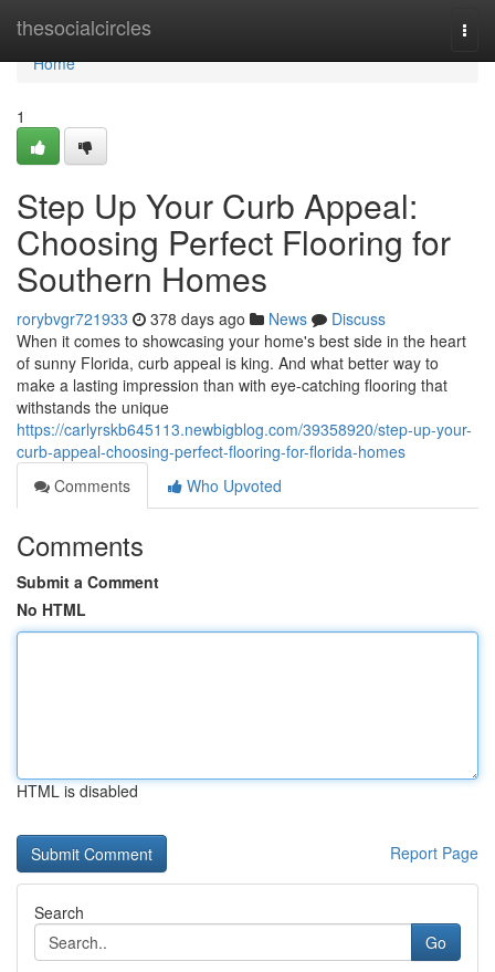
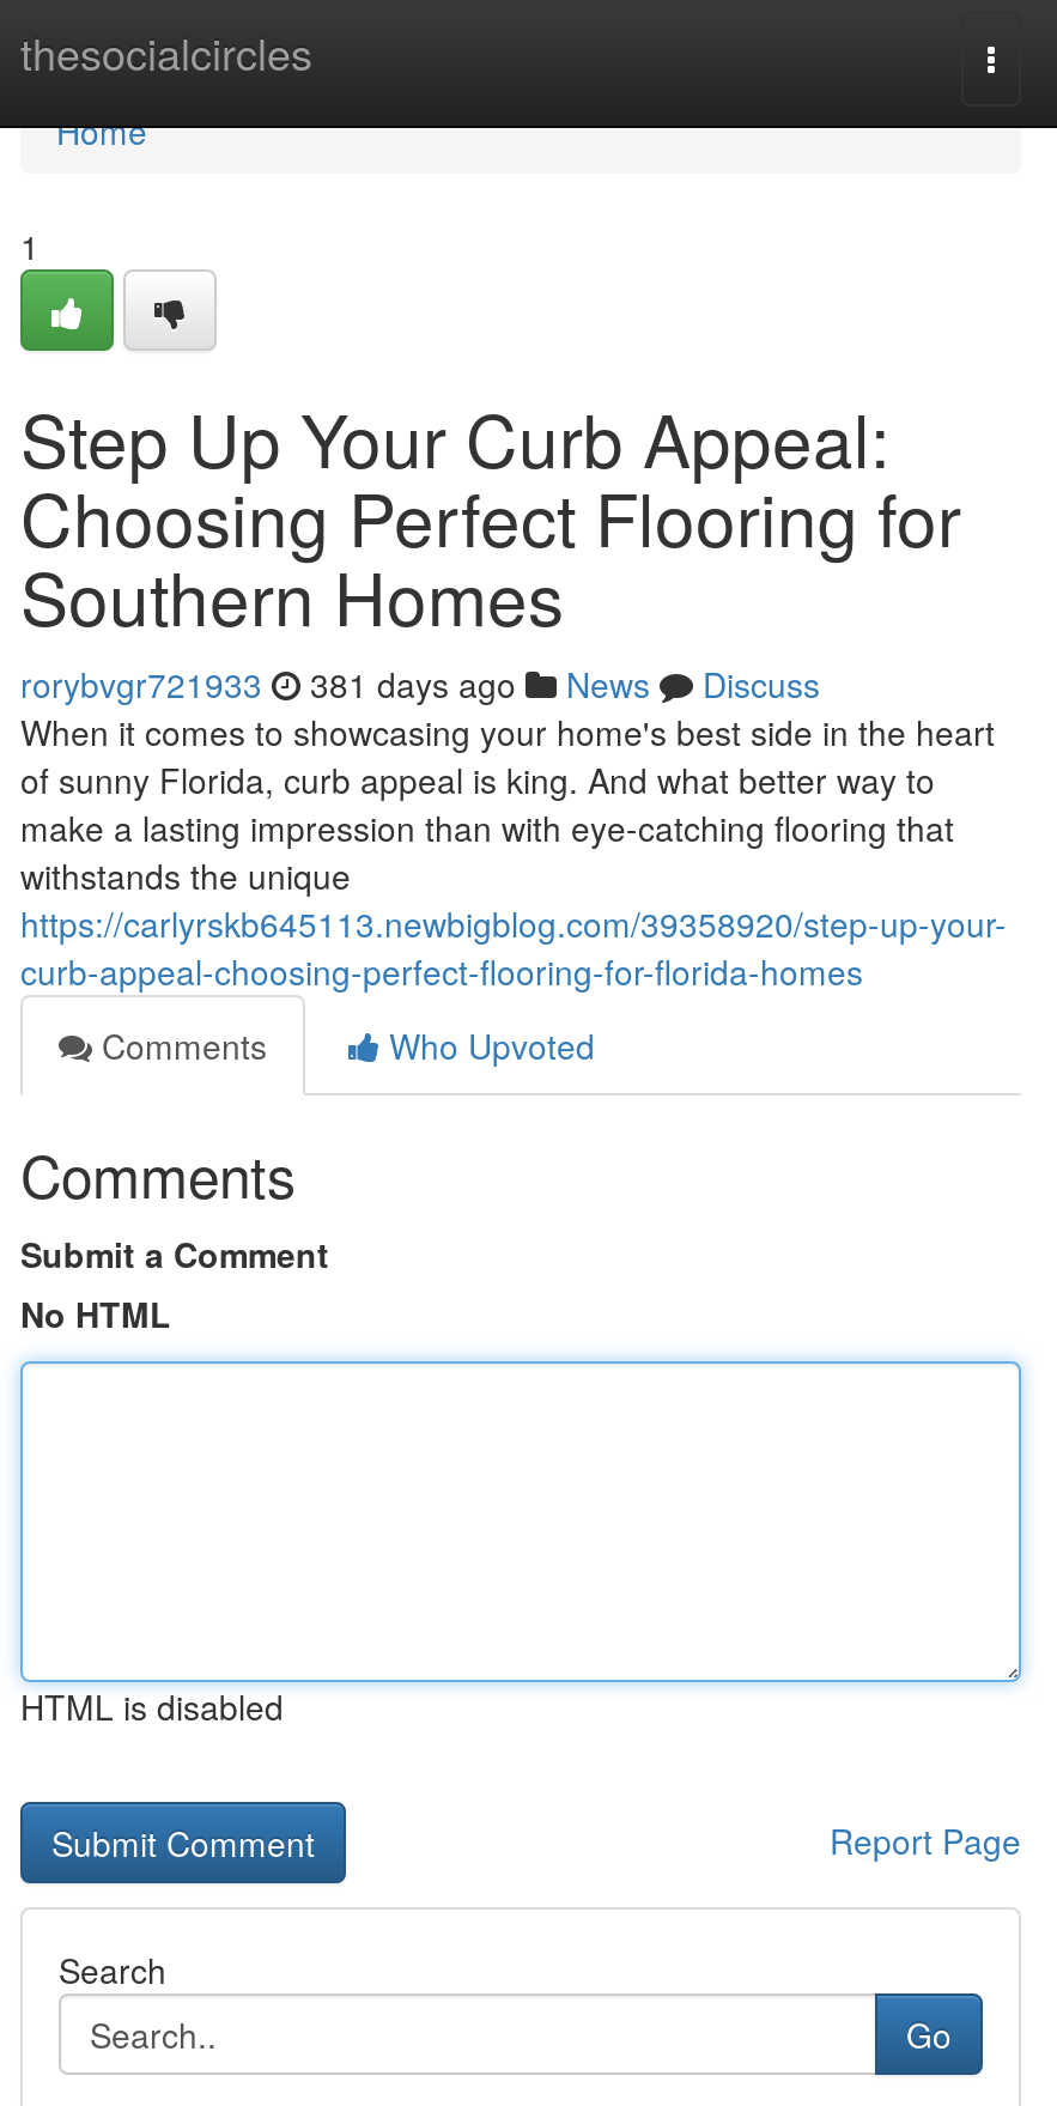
[17,307,386,330] rorybvgr721933 378 days ago News Discuss -> [20,660,820,708] rorybvgr721933 381 days ago News Discuss

